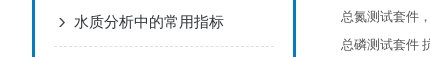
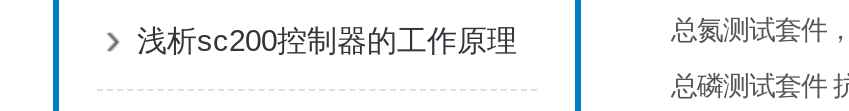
[74,13,224,30] 水质分析中的常用指标 -> [137,23,517,57] 浅析sc200控制器的工作原理

